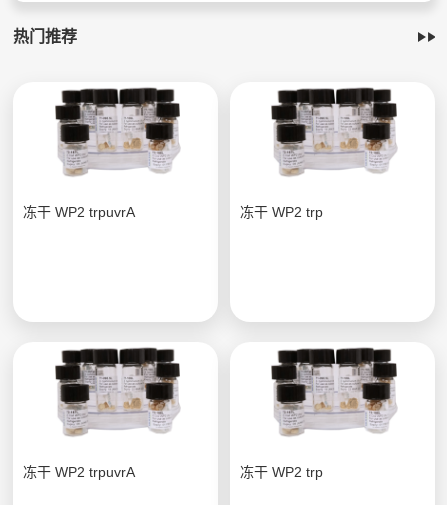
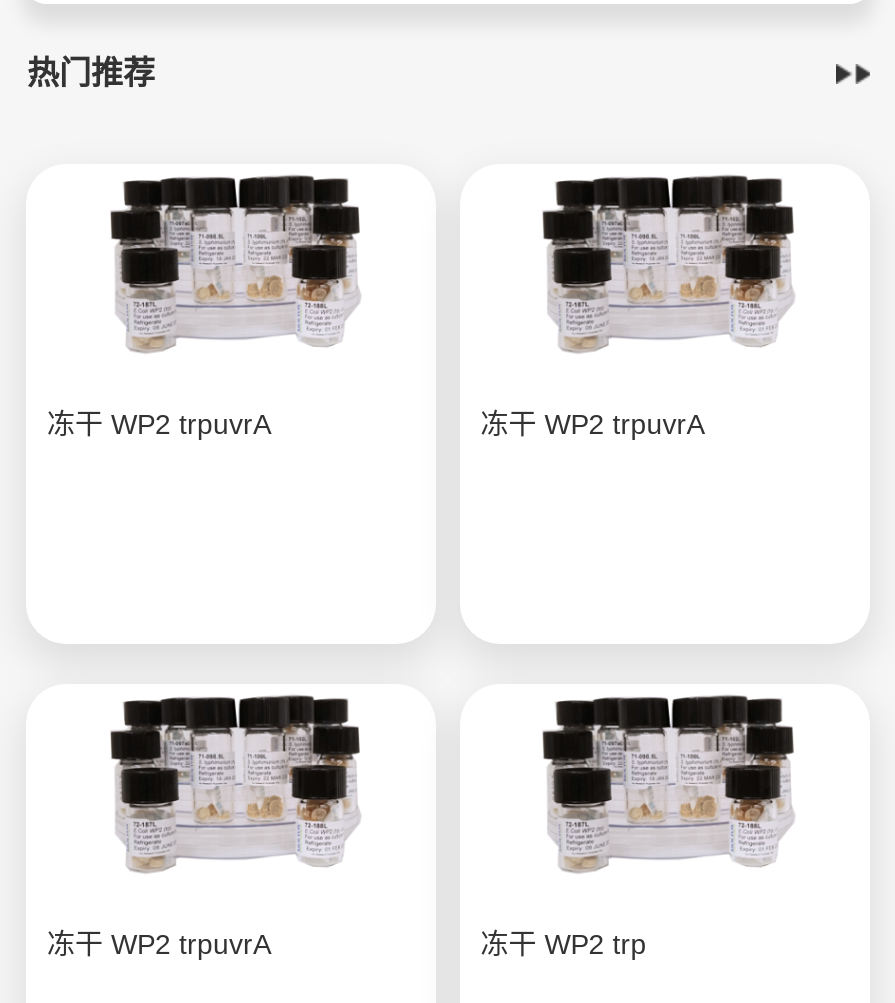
[240,204,323,220] 冻干 WP2 trp -> [481,409,705,441] 冻干 WP2 trpuvrA

